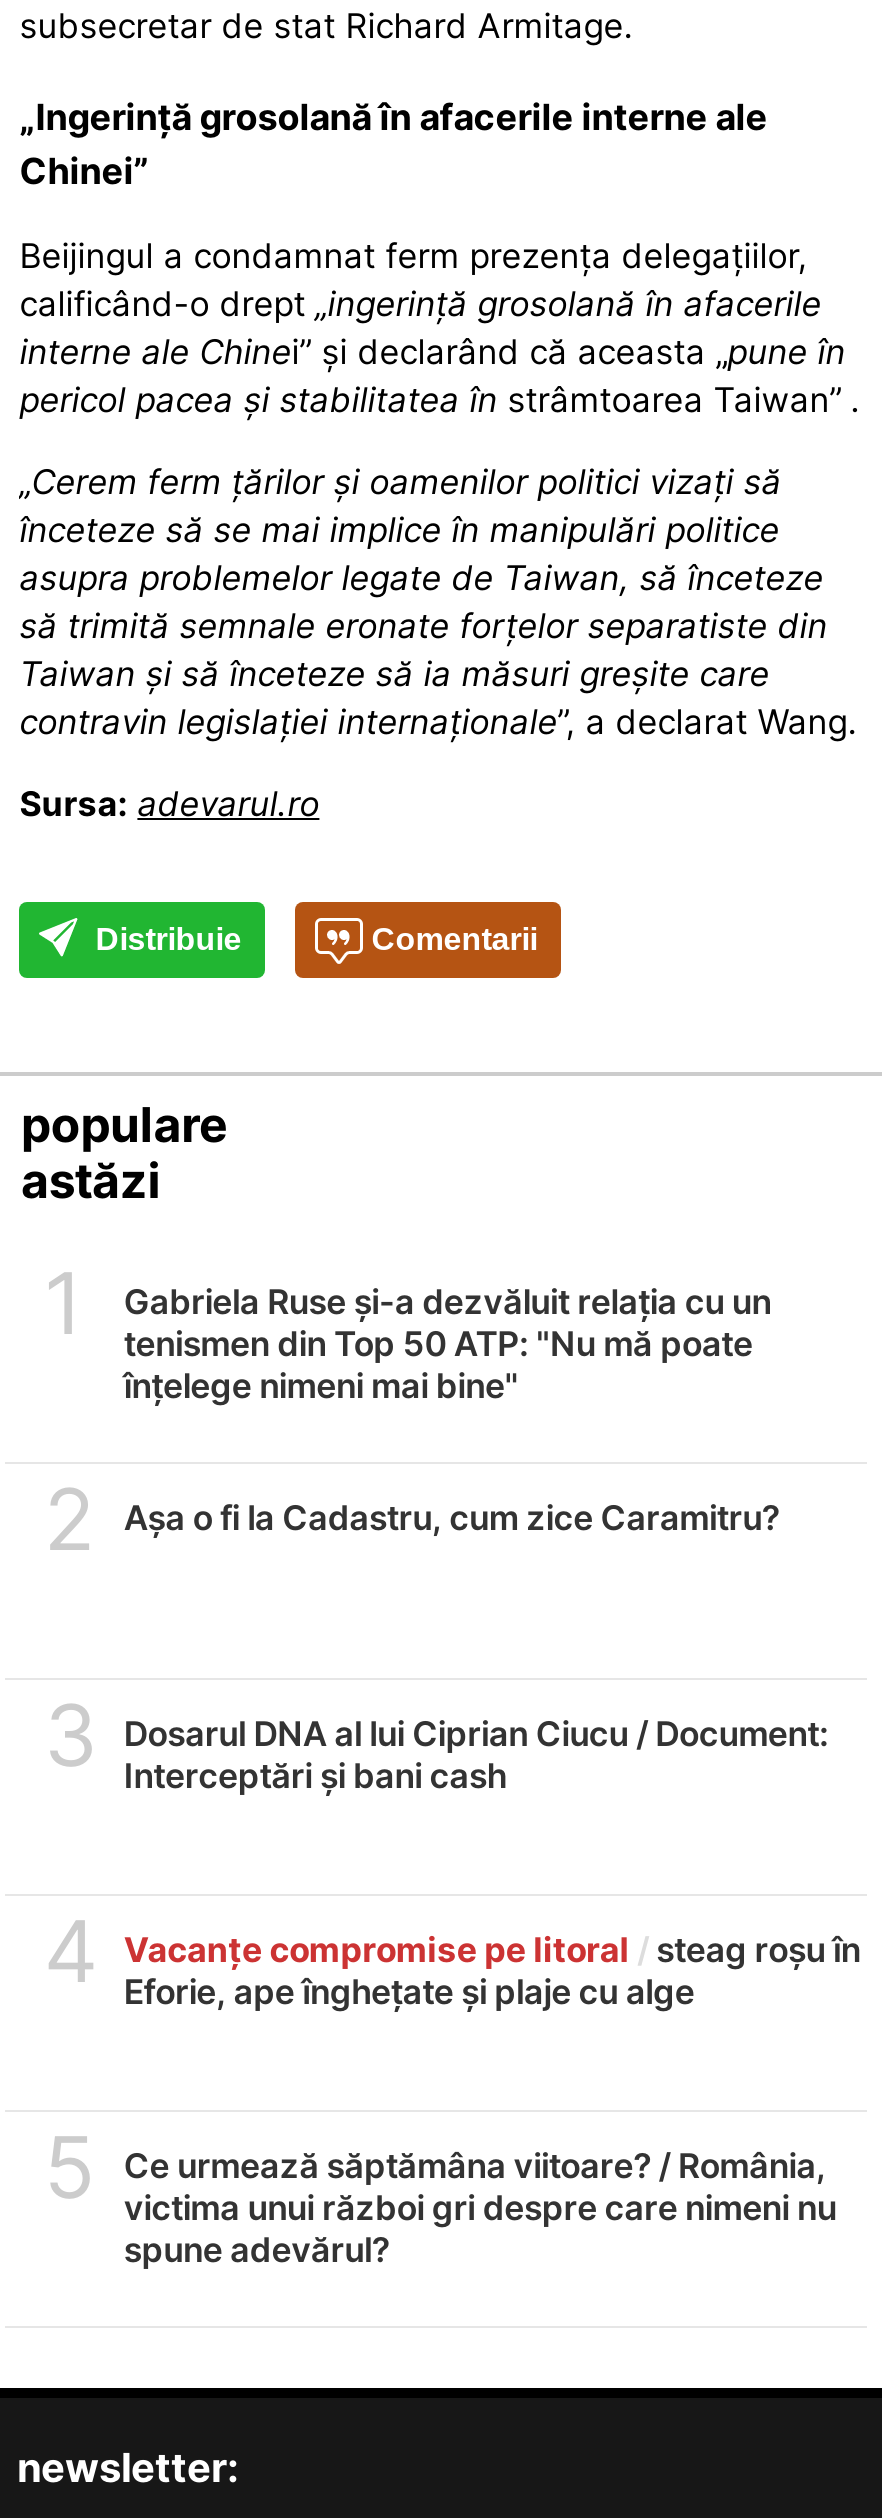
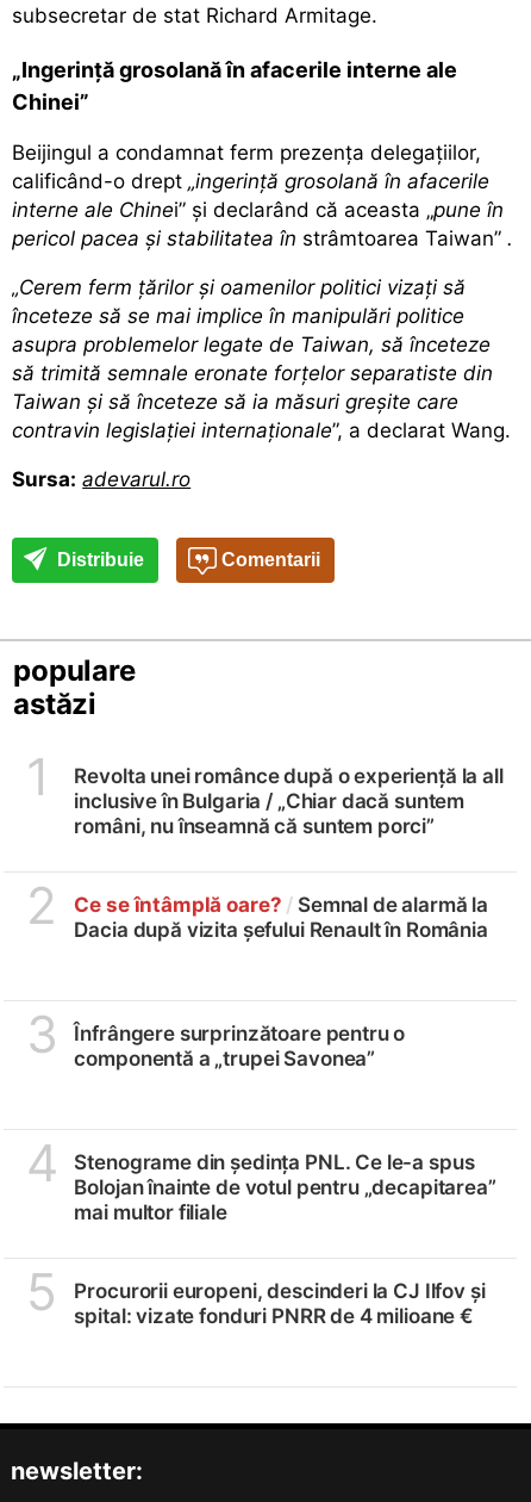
[124,1282,771,1406] Gabriela Ruse și-a dezvăluit relația cu un | tenismen din Top 50 ATP: "Nu mă poate | înțelege nimeni mai bine" -> [74,764,503,838] Revolta unei românce după o experiență la all | inclusive în Bulgaria / „Chiar dacă suntem | români, nu înseamnă că suntem porci”
[124,1498,780,1538] Așa o fi la Cadastru, cum zice Caramitru? -> [74,893,488,941] Ce se întâmplă oare? / Semnal de alarmă la | Dacia după vizita șefului Renault în România
[124,1714,829,1796] Dosarul DNA al lui Ciprian Ciucu / Document: | Interceptări și bani cash -> [74,1021,405,1070] Înfrângere surprinzătoare pentru o | componentă a „trupei Savonea”
[124,1930,860,2012] Vacanțe compromise pe litoral / steag roșu în | Eforie, ape înghețate și plaje cu alge -> [74,1150,496,1224] Stenograme din ședința PNL. Ce le-a spus | Bolojan înainte de votul pentru „decapitarea” | mai multor filiale
[124,2146,836,2270] Ce urmează săptămâna viitoare? / România, | victima unui război gri despre care nimeni nu | spune adevărul? -> [74,1279,485,1328] Procurorii europeni, descinderi la CJ Ilfov și | spital: vizate fonduri PNRR de 4 milioane €

